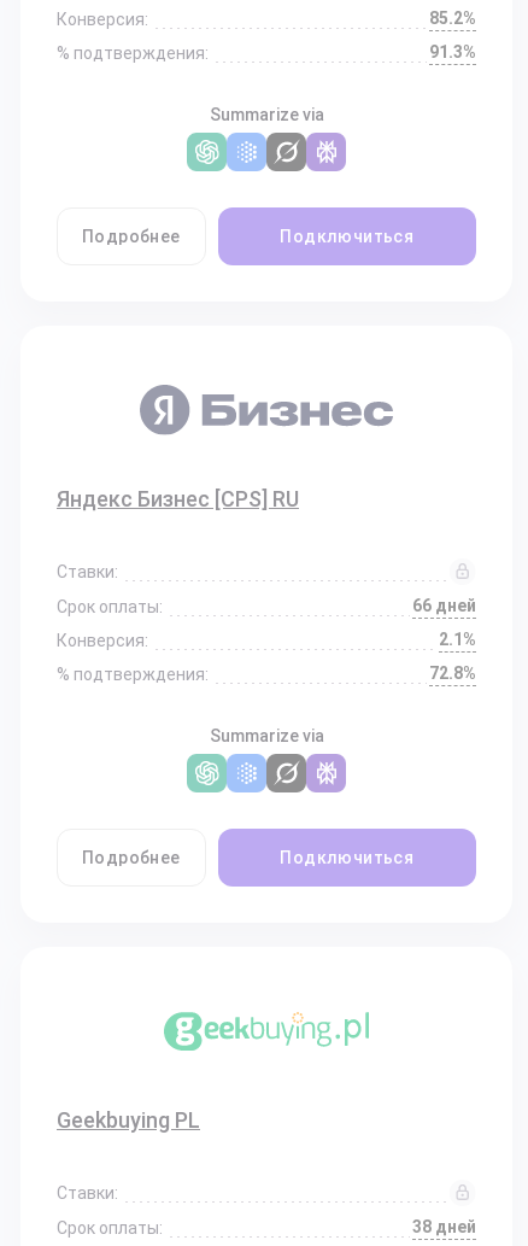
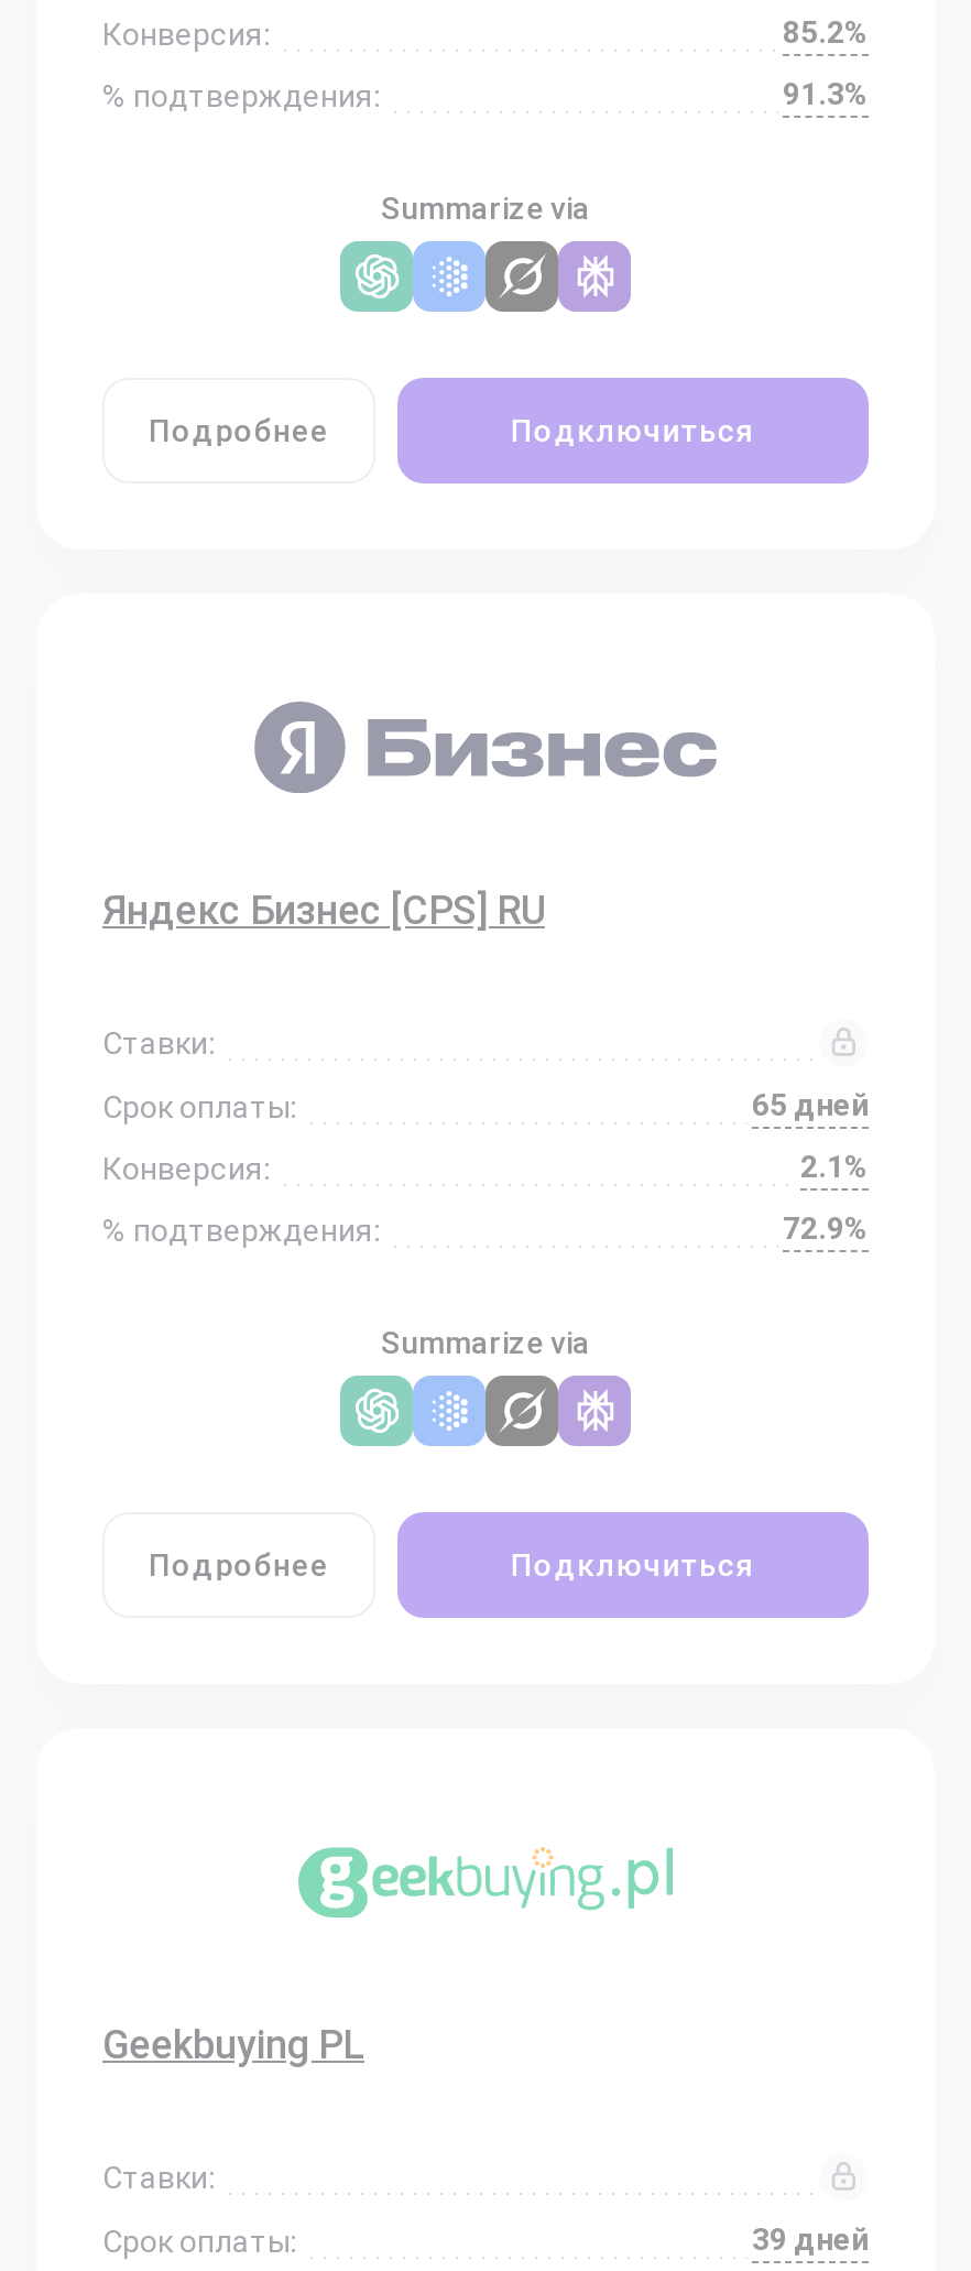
[412,596,476,615] 66 дней -> [752,1087,869,1122] 65 дней
[429,663,476,683] 72.8% -> [783,1210,869,1246] 72.9%
[412,1217,476,1236] 38 дней -> [752,2221,869,2257] 39 дней

